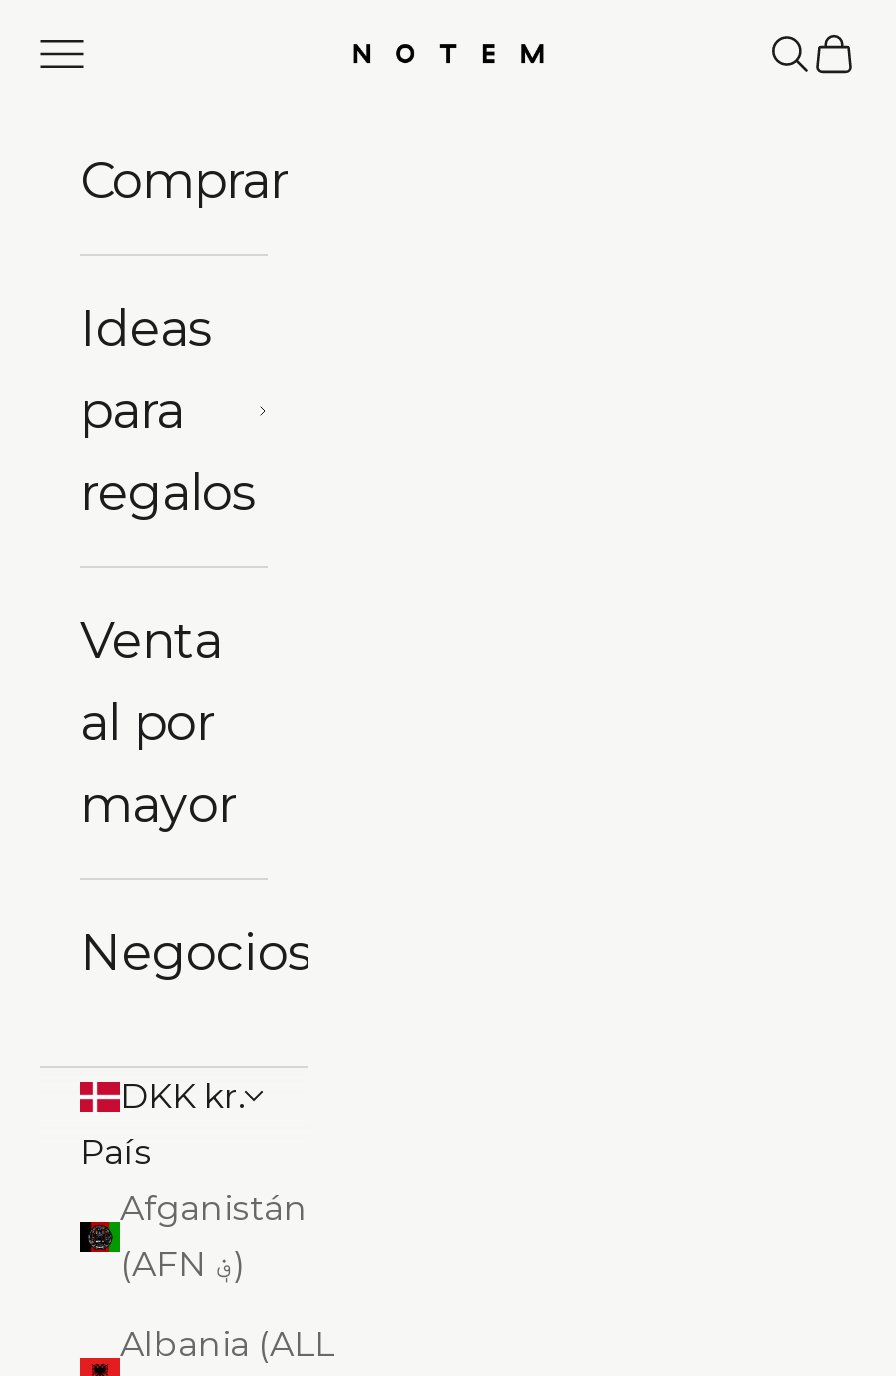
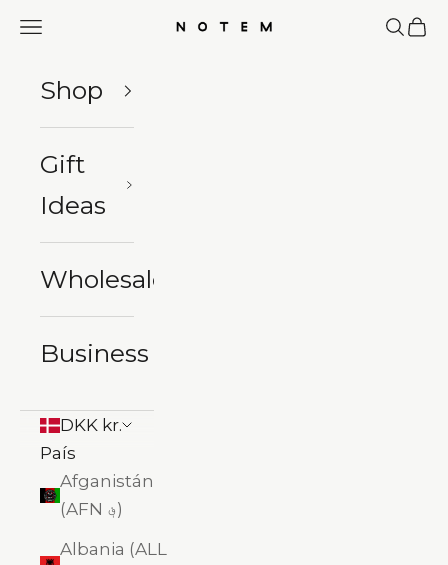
[80,150,288,210] Comprar -> [40,75,103,179] Shop | Gift
moved [80,298,212,358] -> [40,190,106,220]: Ideas
[80,380,312,982] para | regalos | Venta | al por | mayor | Negocios -> [40,264,167,368] Wholesale | Business

